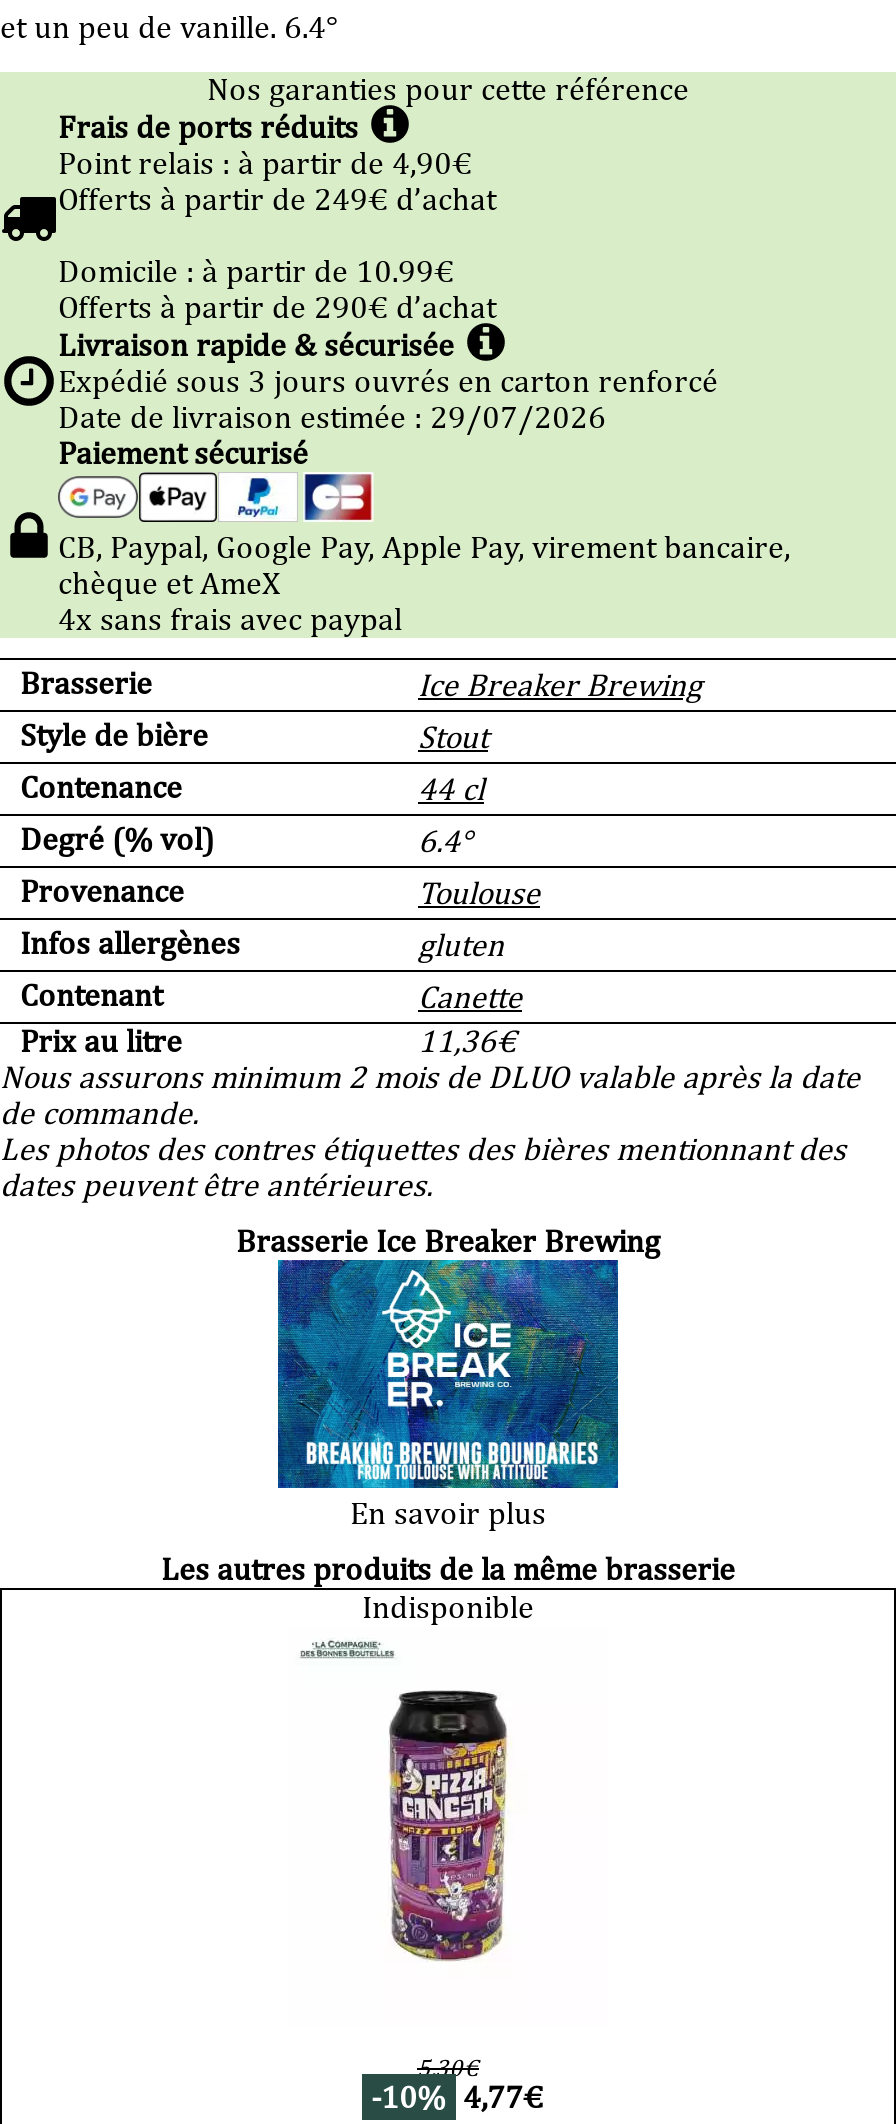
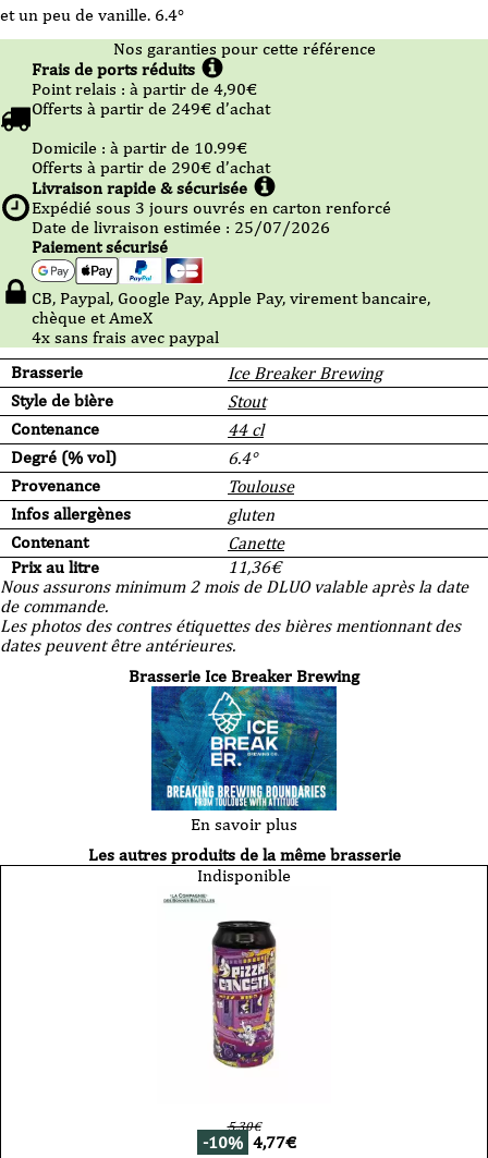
[58,398,606,436] Date de livraison estimée : 29/07/2026 -> [32,217,330,237] Date de livraison estimée : 25/07/2026

